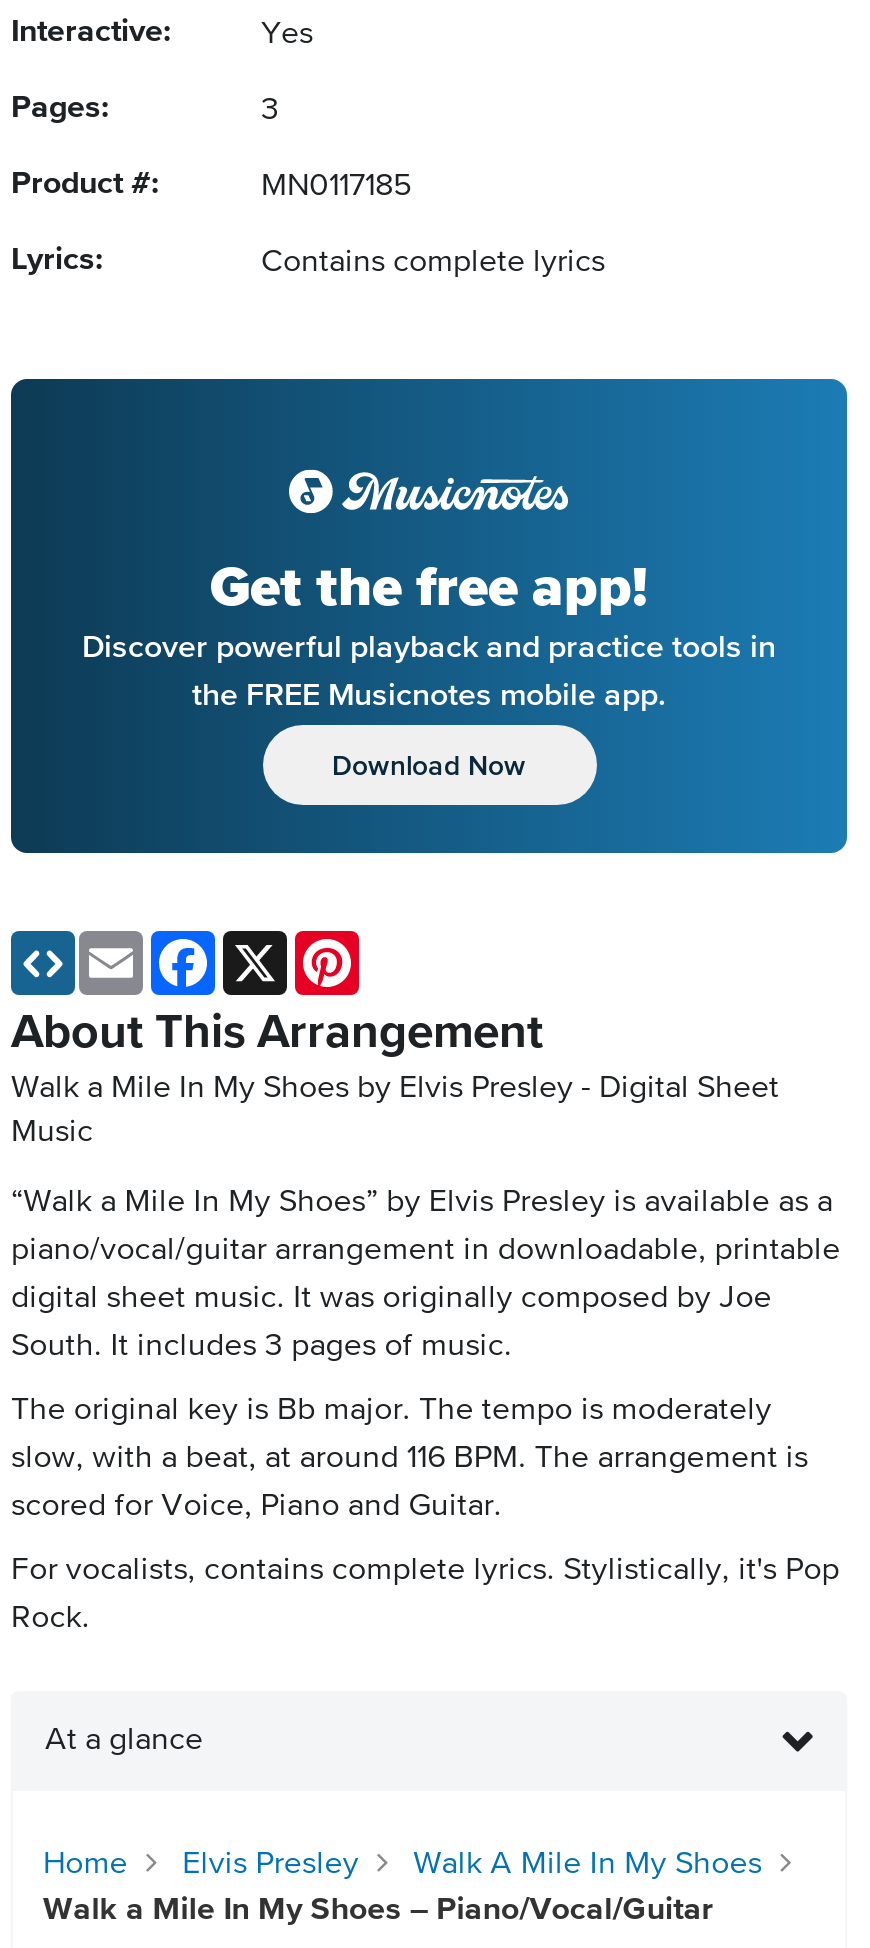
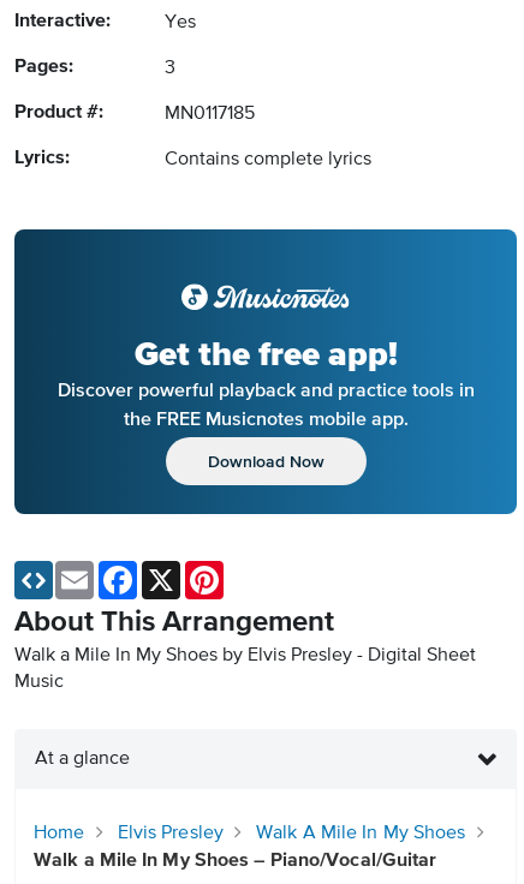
[11,1188,840,1636] “Walk a Mile In My Shoes” by Elvis Presley is available as a | piano/vocal/guitar arrangement in downloadable, printable | digital sheet music. It was originally composed by Joe | South. It includes 3 pages of music. | The original key is Bb major. The tempo is moderately | slow, with a beat, at around 116 BPM. The arrangement is | scored for Voice, Piano and Guitar. | For vocalists, contains complete lyrics. Stylistically, it's Pop | Rock. -> none

